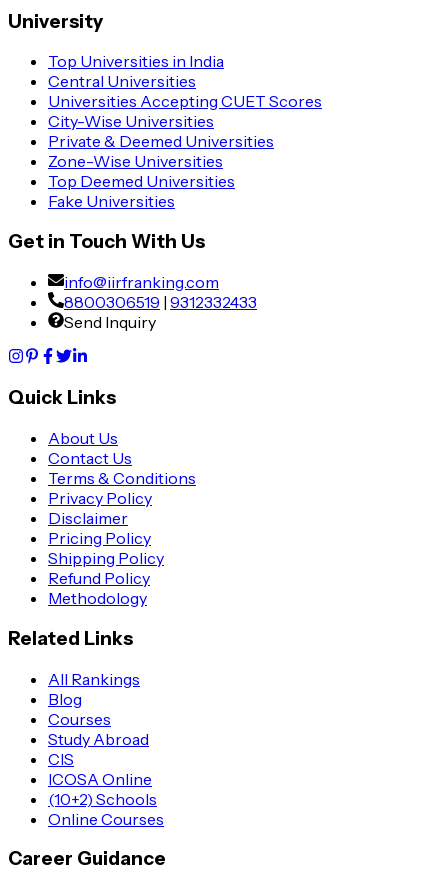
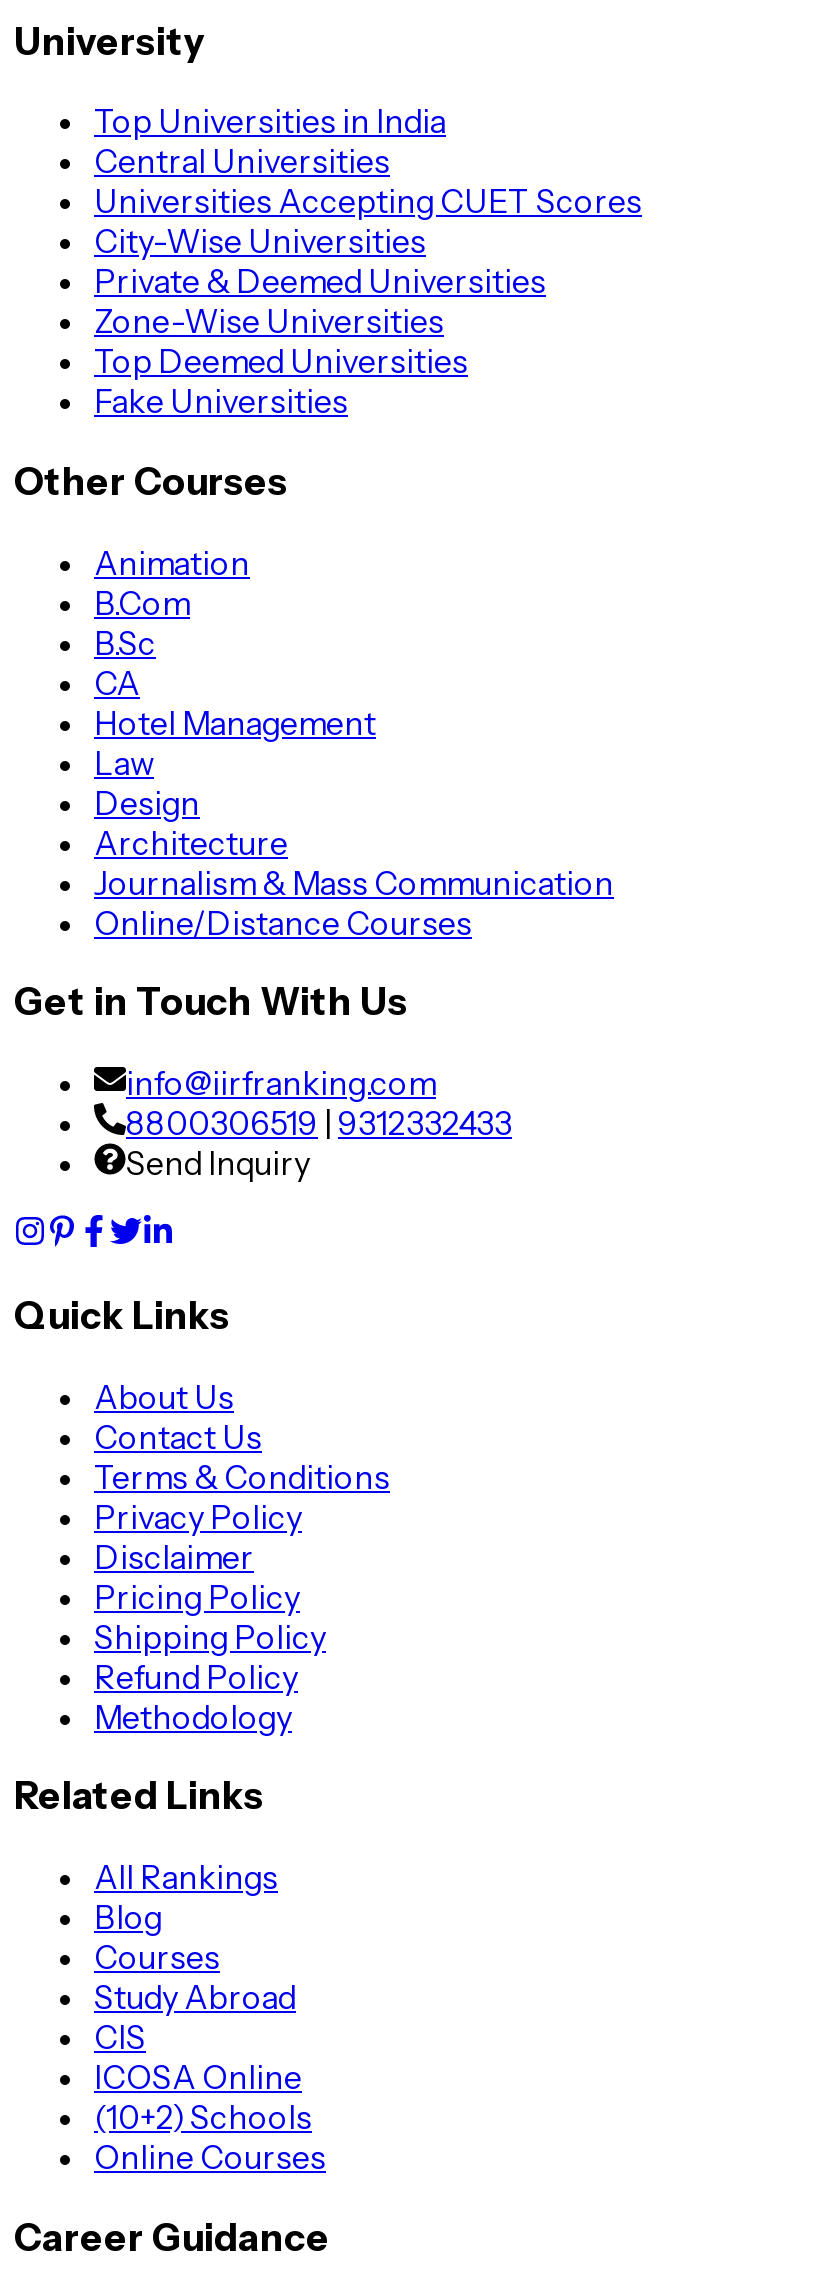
none -> [14,459,614,942] Other Courses | Animation | B.Com | B.Sc | CA | Hotel Management | Law | Design | Architecture | Journalism & Mass Communication | Online/Distance Courses

